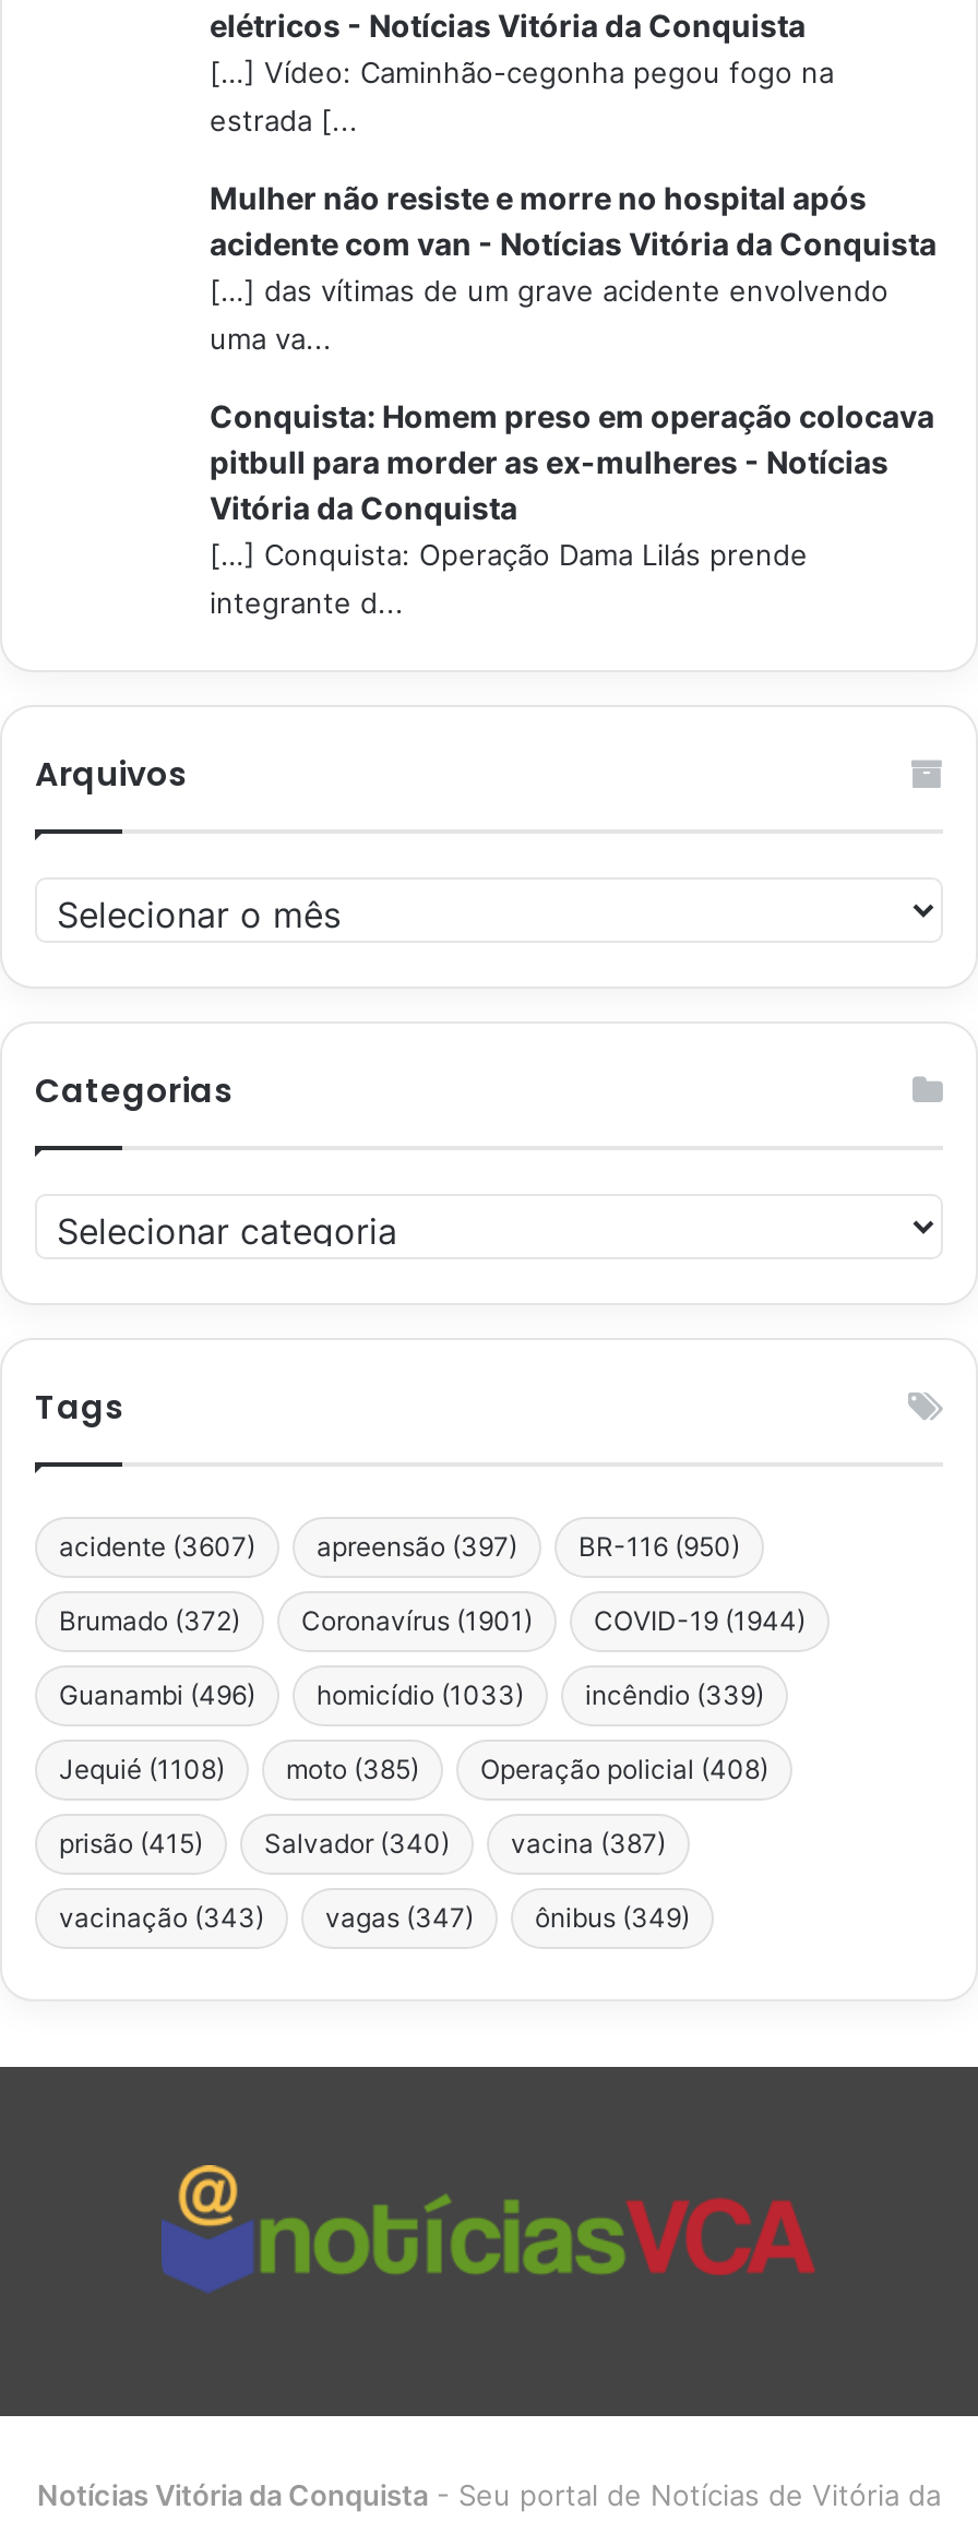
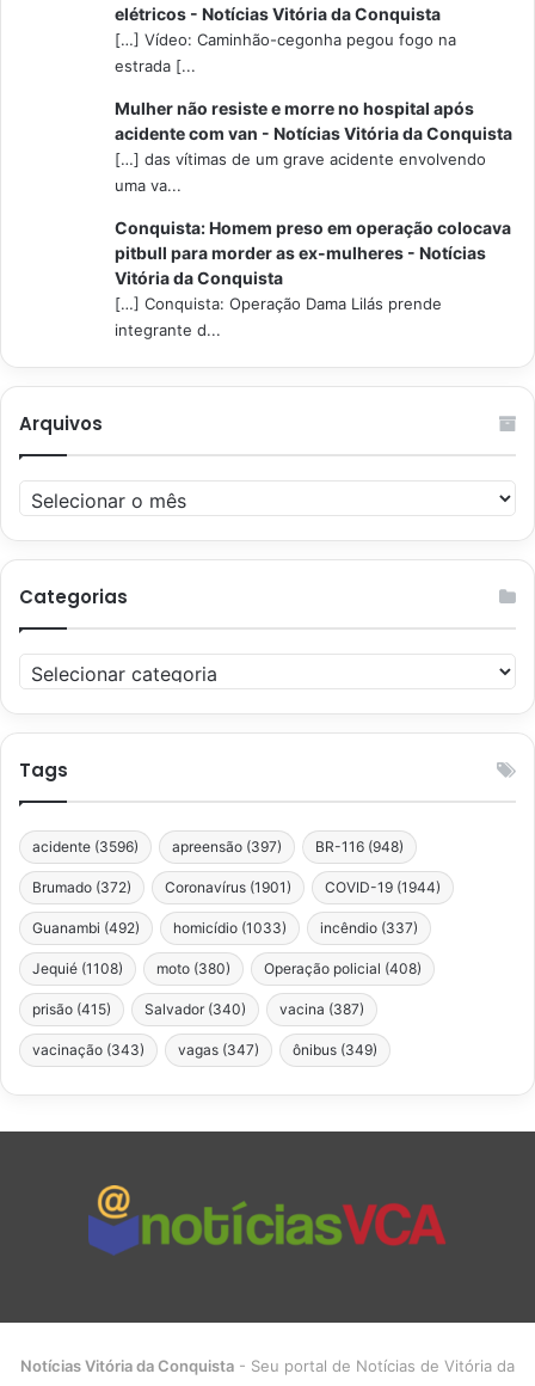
[59,1529,255,1562] acidente (3607) -> [32,837,139,855] acidente (3596)
[579,1529,740,1562] BR-116 (950) -> [315,837,404,855] BR-116 (948)
[59,1678,255,1710] Guanambi (496) -> [32,918,140,936] Guanambi (492)
[585,1678,764,1710] incêndio (339) -> [320,918,418,936] incêndio (337)
[59,1752,768,1784] Jequié (1108) moto (385) Operação policial (408) -> [32,959,422,977] Jequié (1108) moto (380) Operação policial (408)

